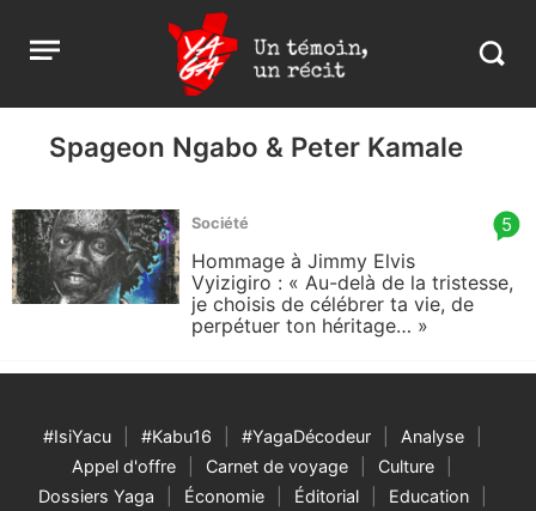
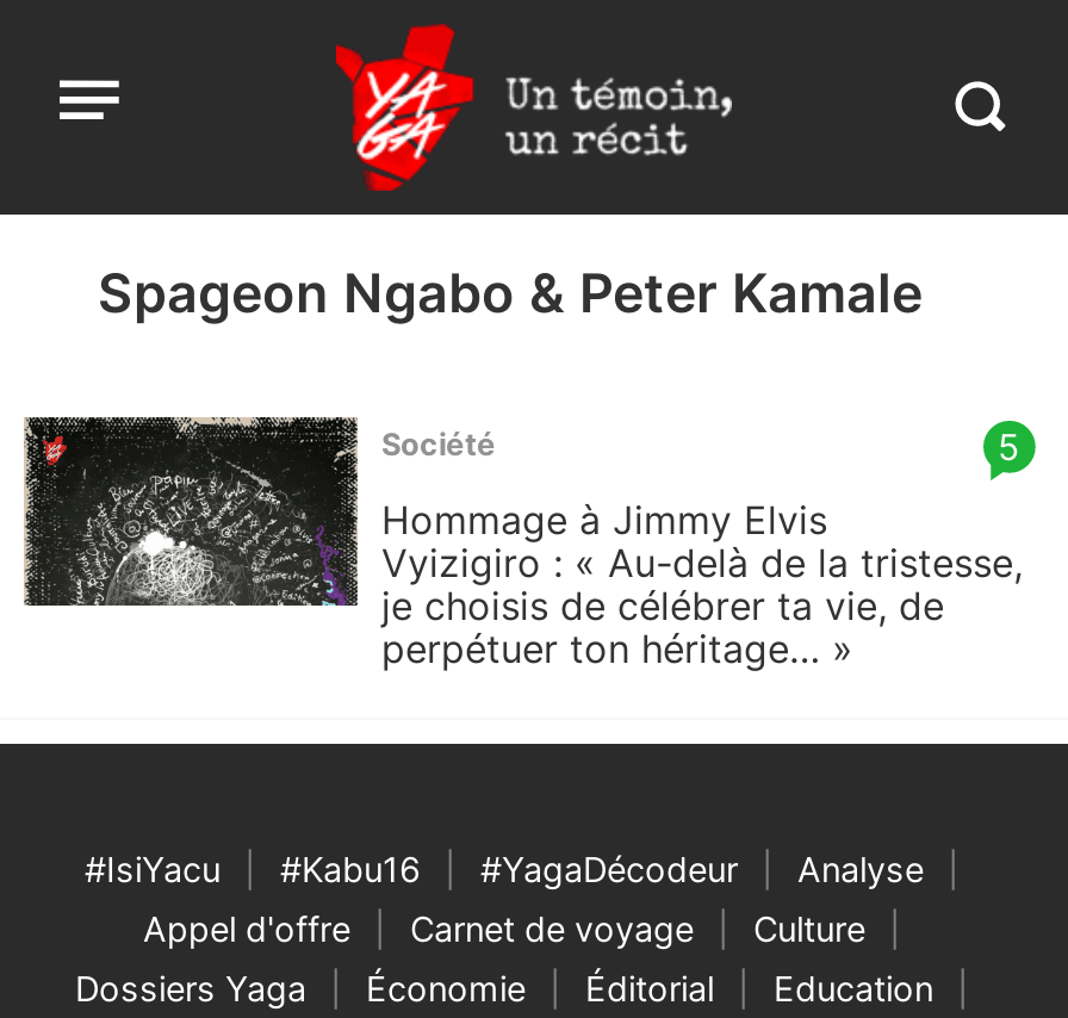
[12,209,179,305] [image] -> [24,417,358,608] [image]

